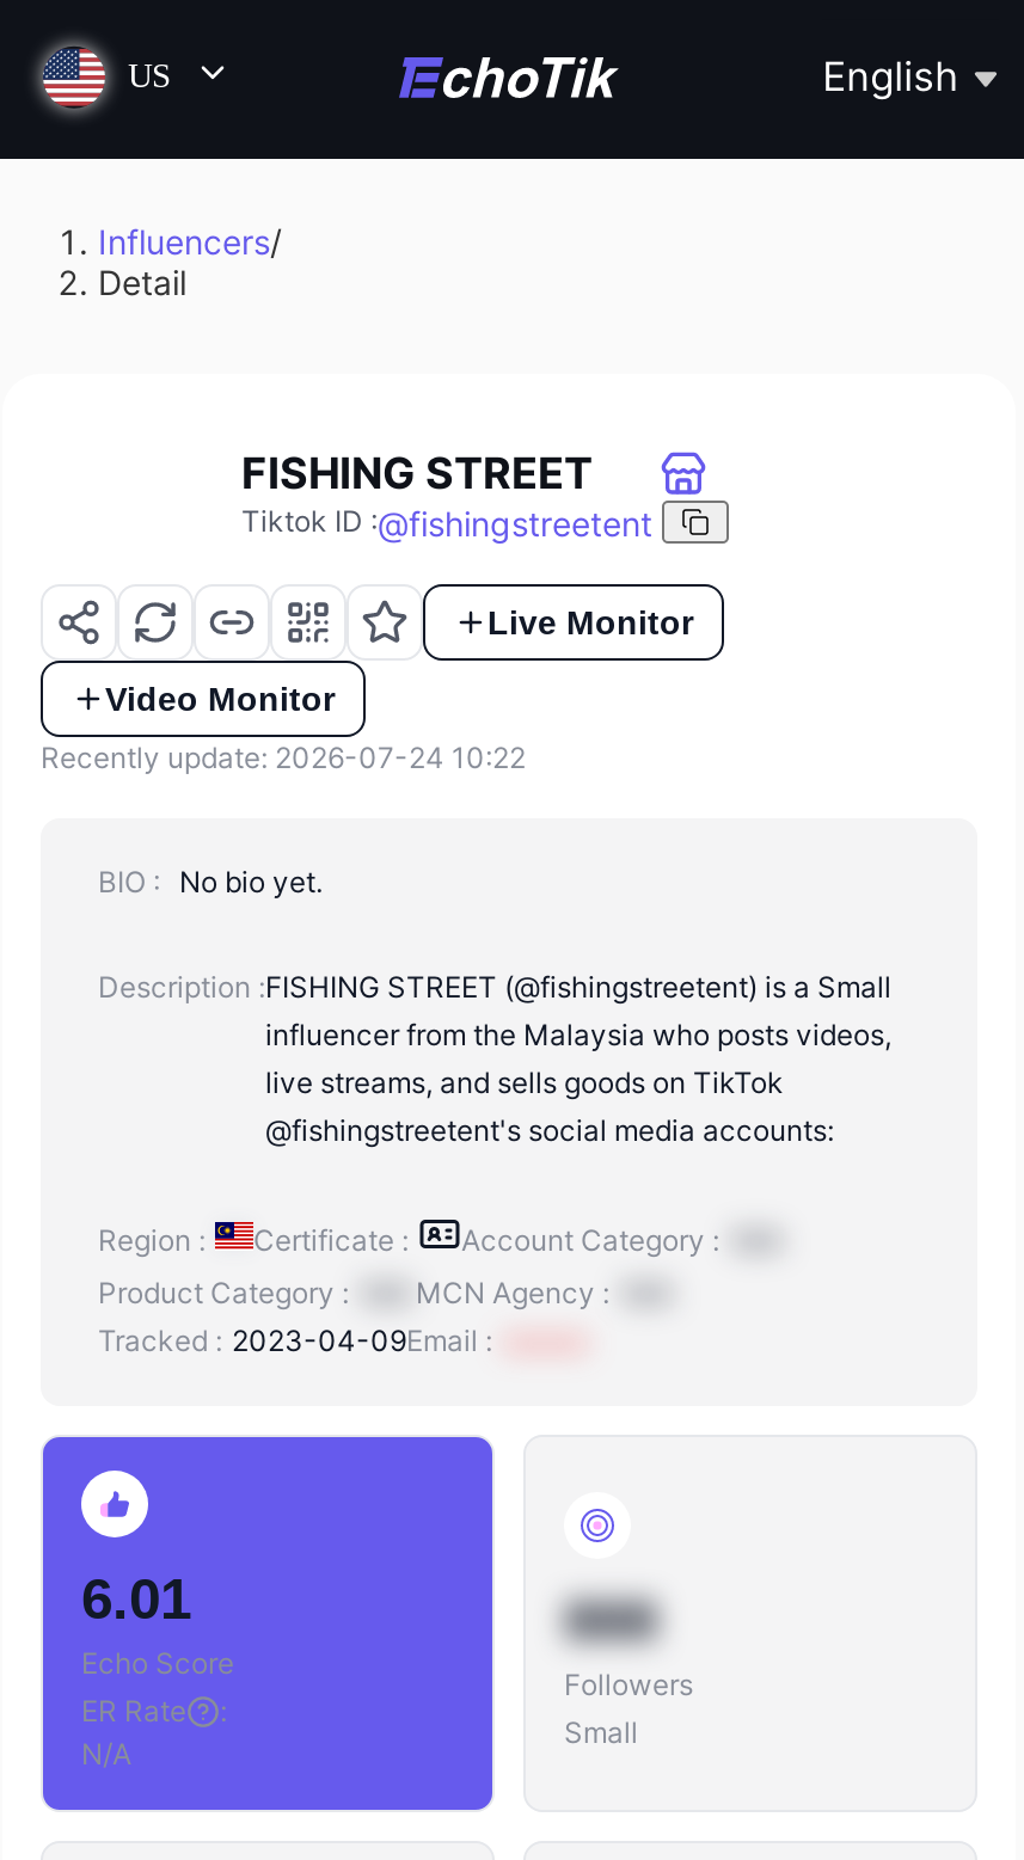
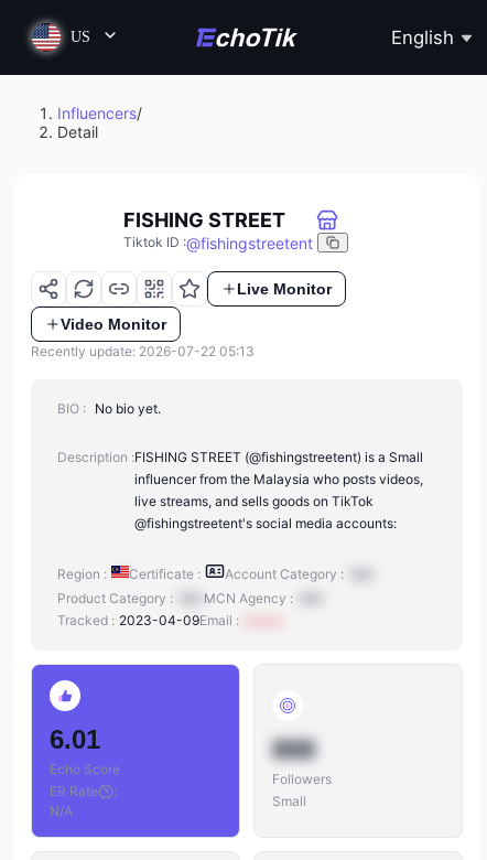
[41,740,526,776] Recently update: 2026-07-24 10:22 -> [31,343,255,360] Recently update: 2026-07-22 05:13

